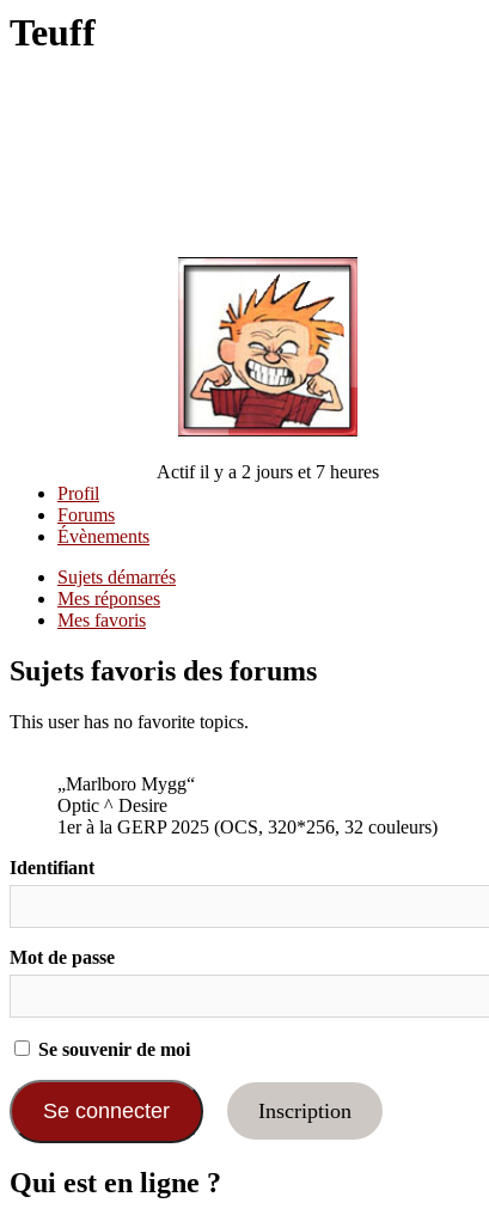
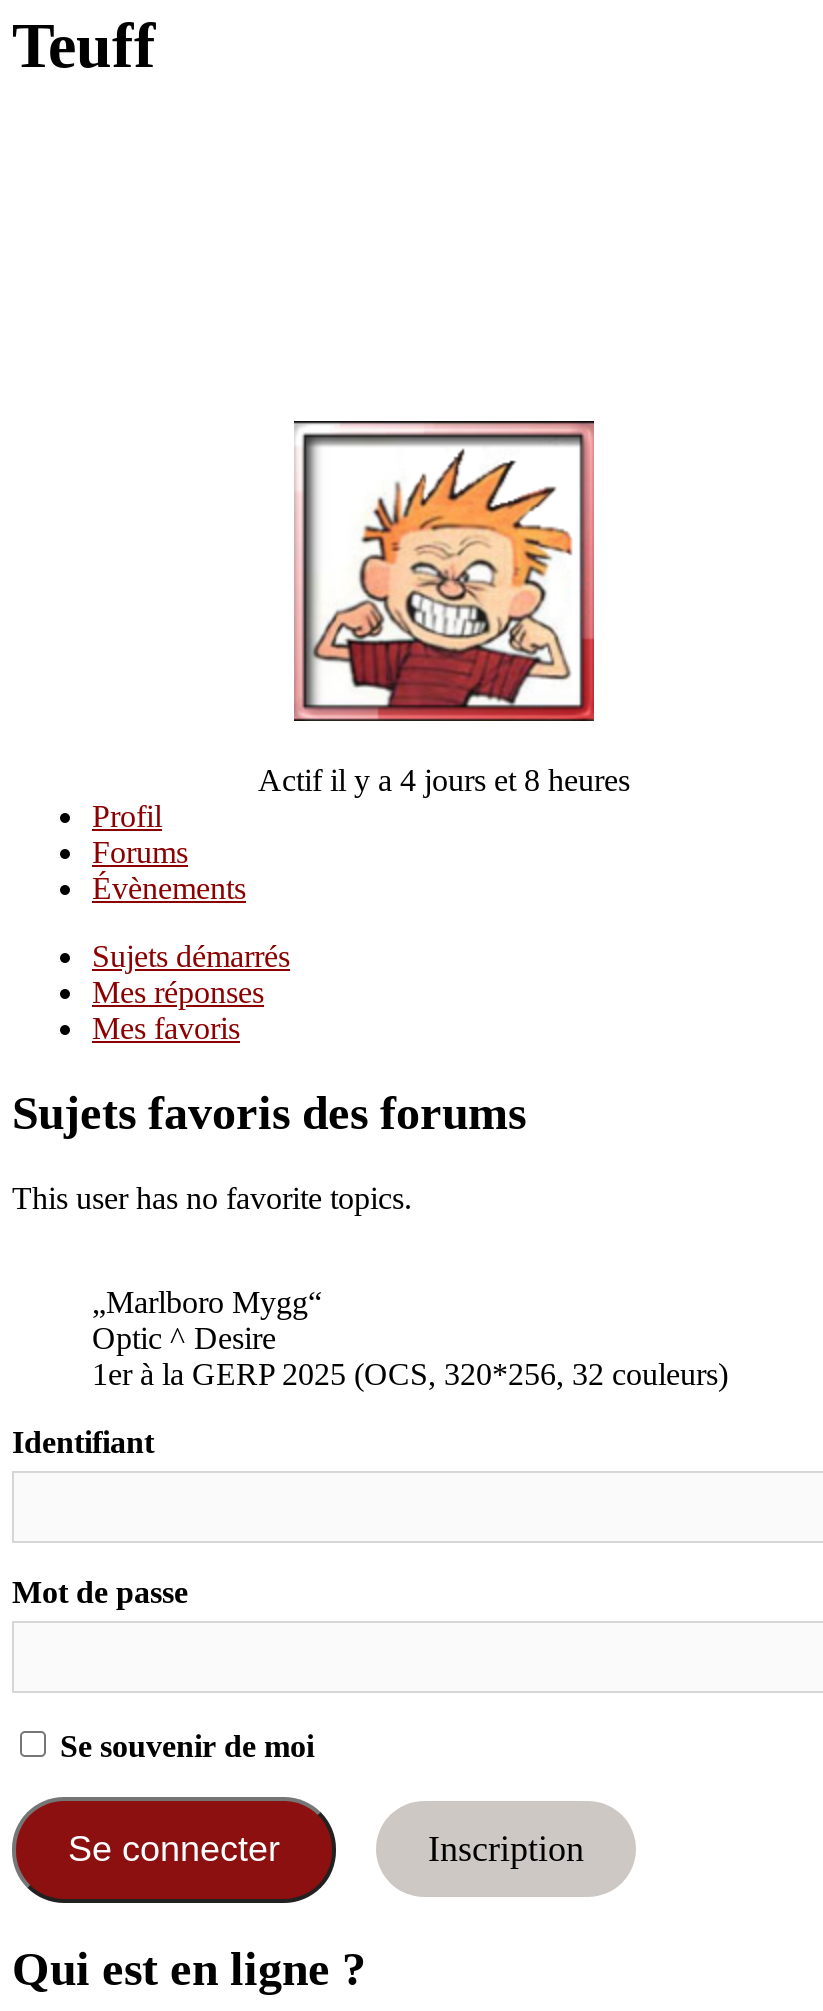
[157,461,379,482] Actif il y a 2 jours et 7 heures -> [258,763,630,797] Actif il y a 4 jours et 8 heures

